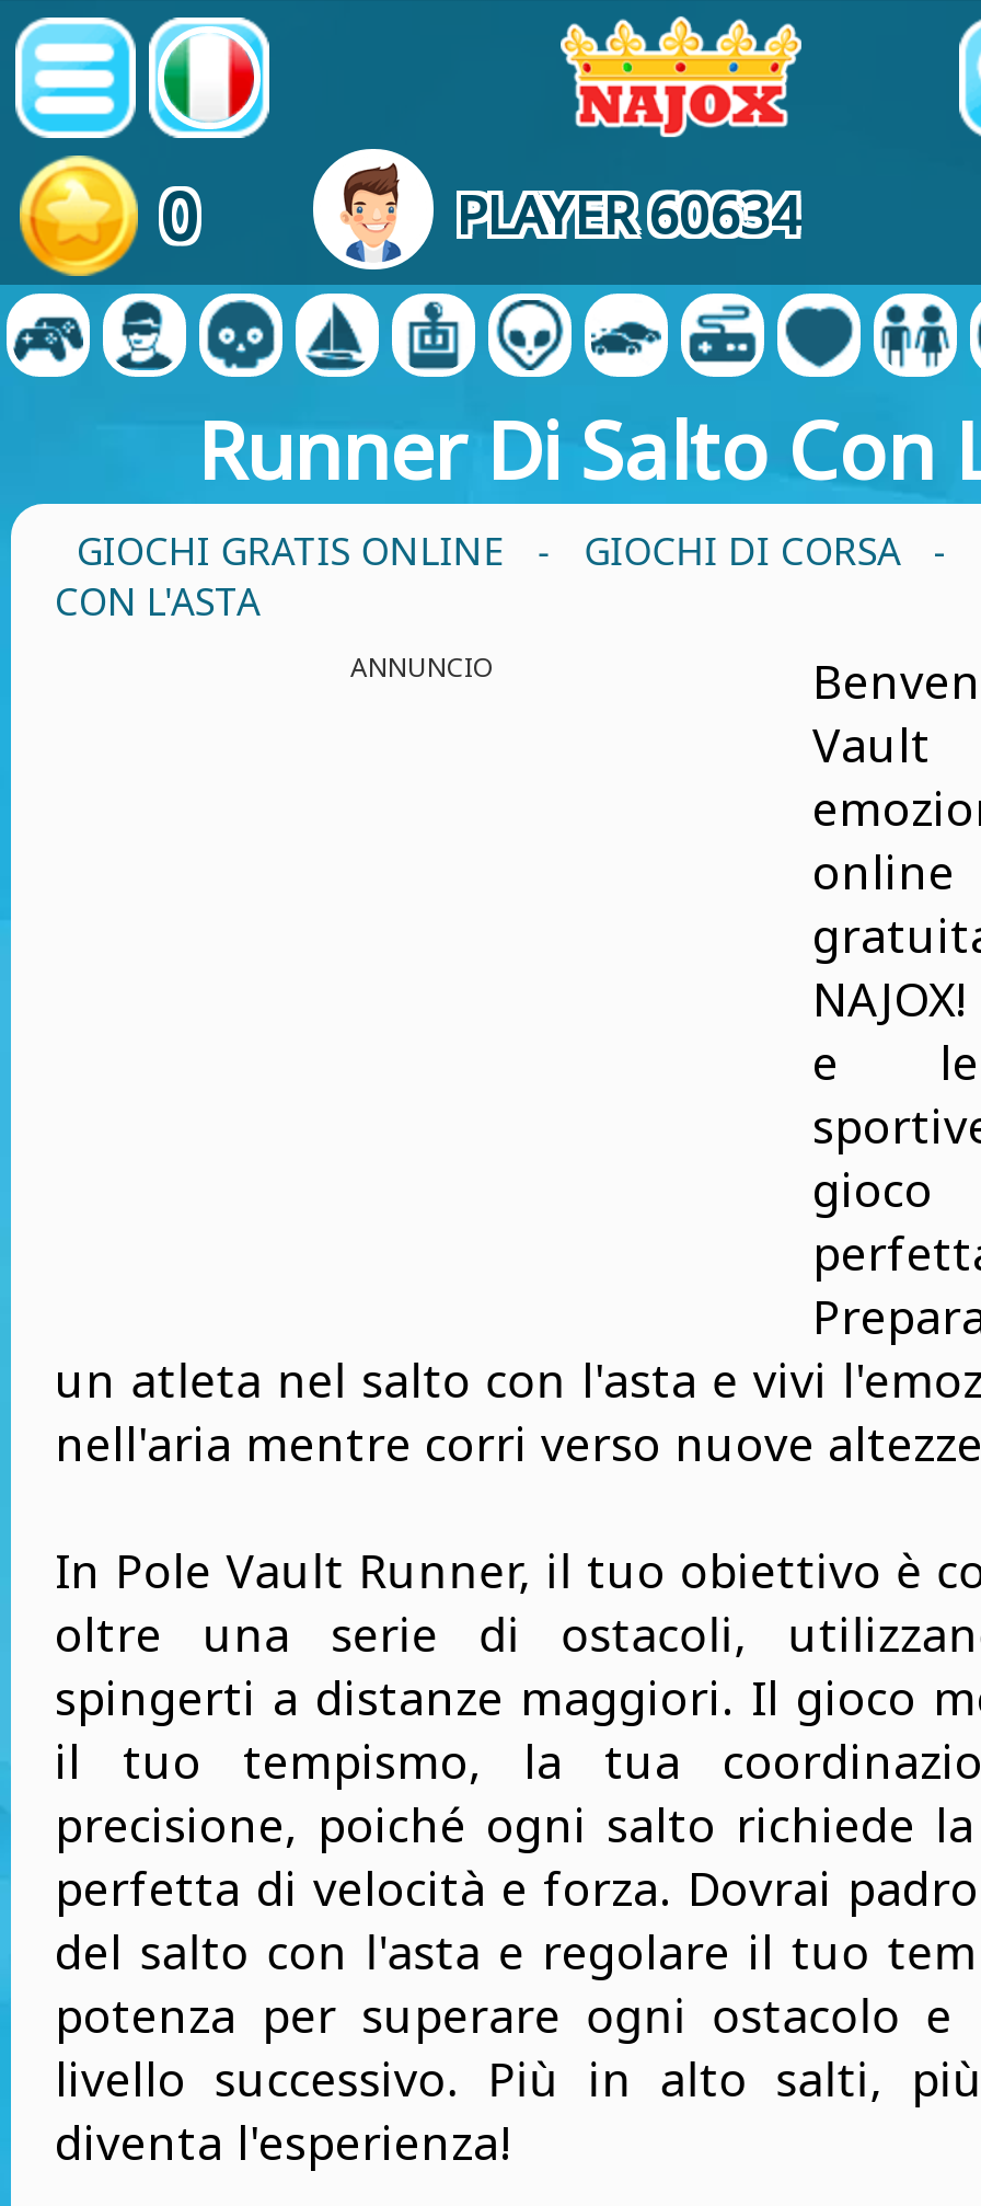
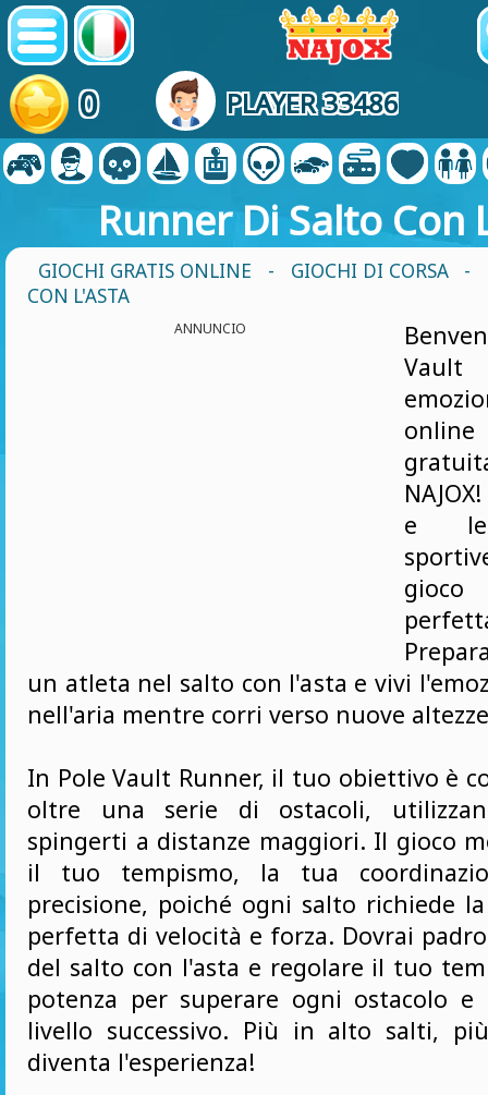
[455,177,801,250] PLAYER 60634 -> [227,85,399,121] PLAYER 33486

